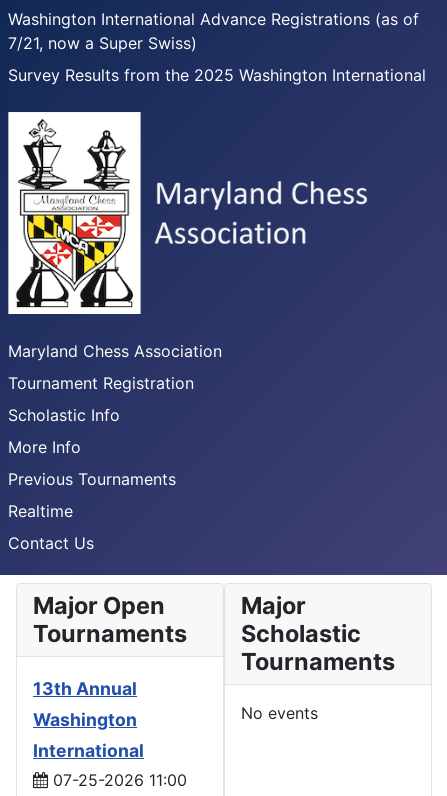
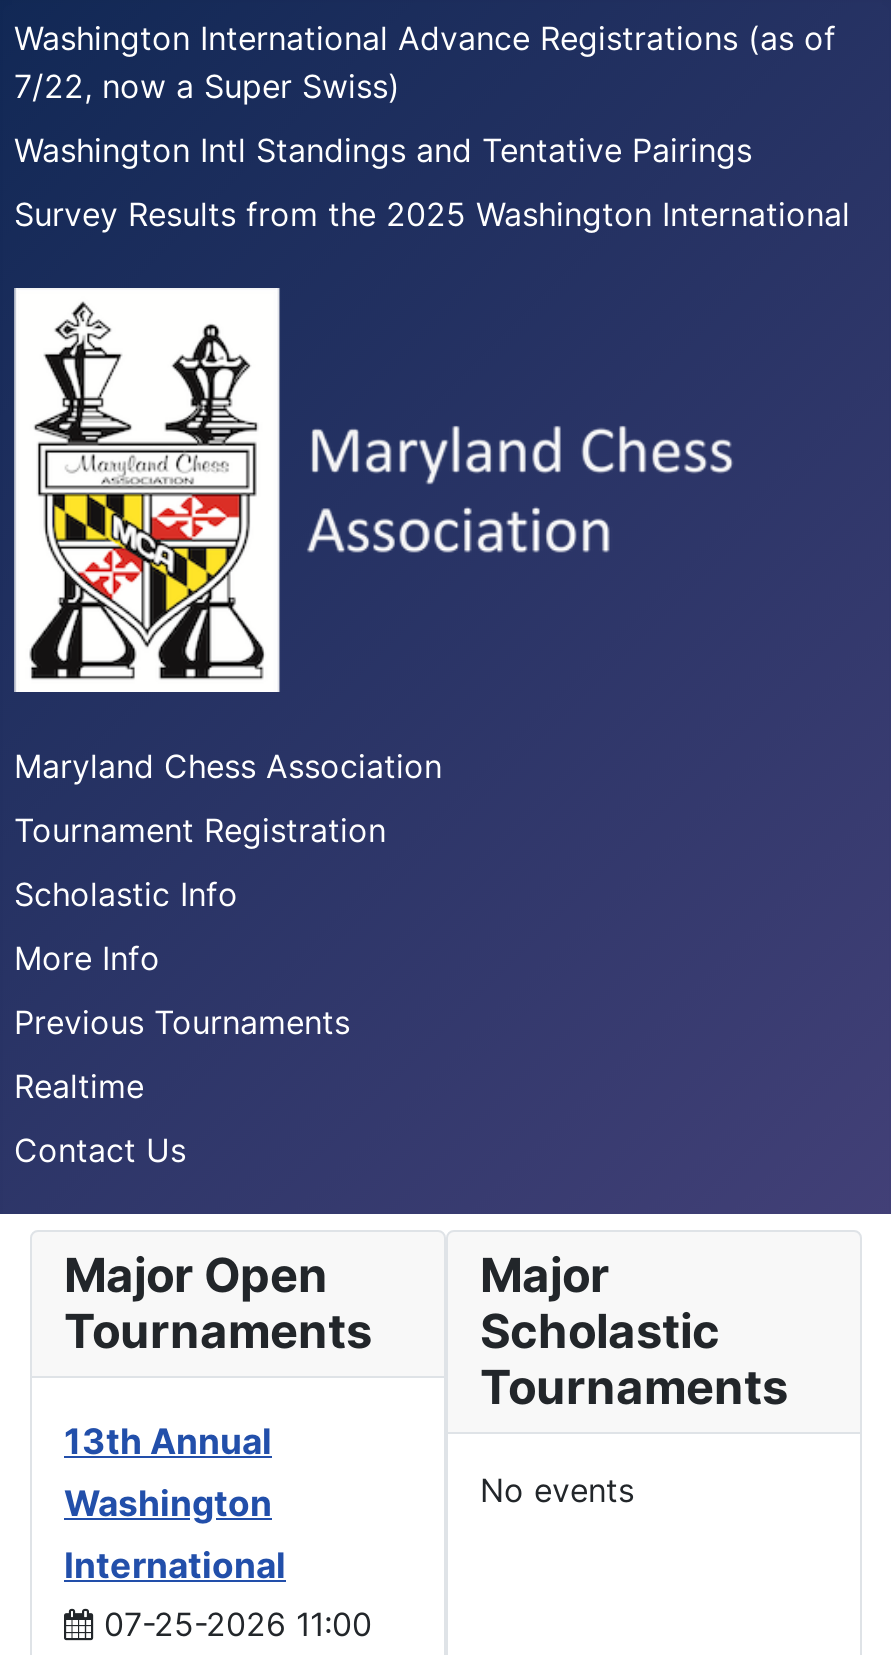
[8,33,197,53] 7/21, now a Super Swiss) -> [14,66,752,170] 7/22, now a Super Swiss) | Washington Intl Standings and Tentative Pairings

